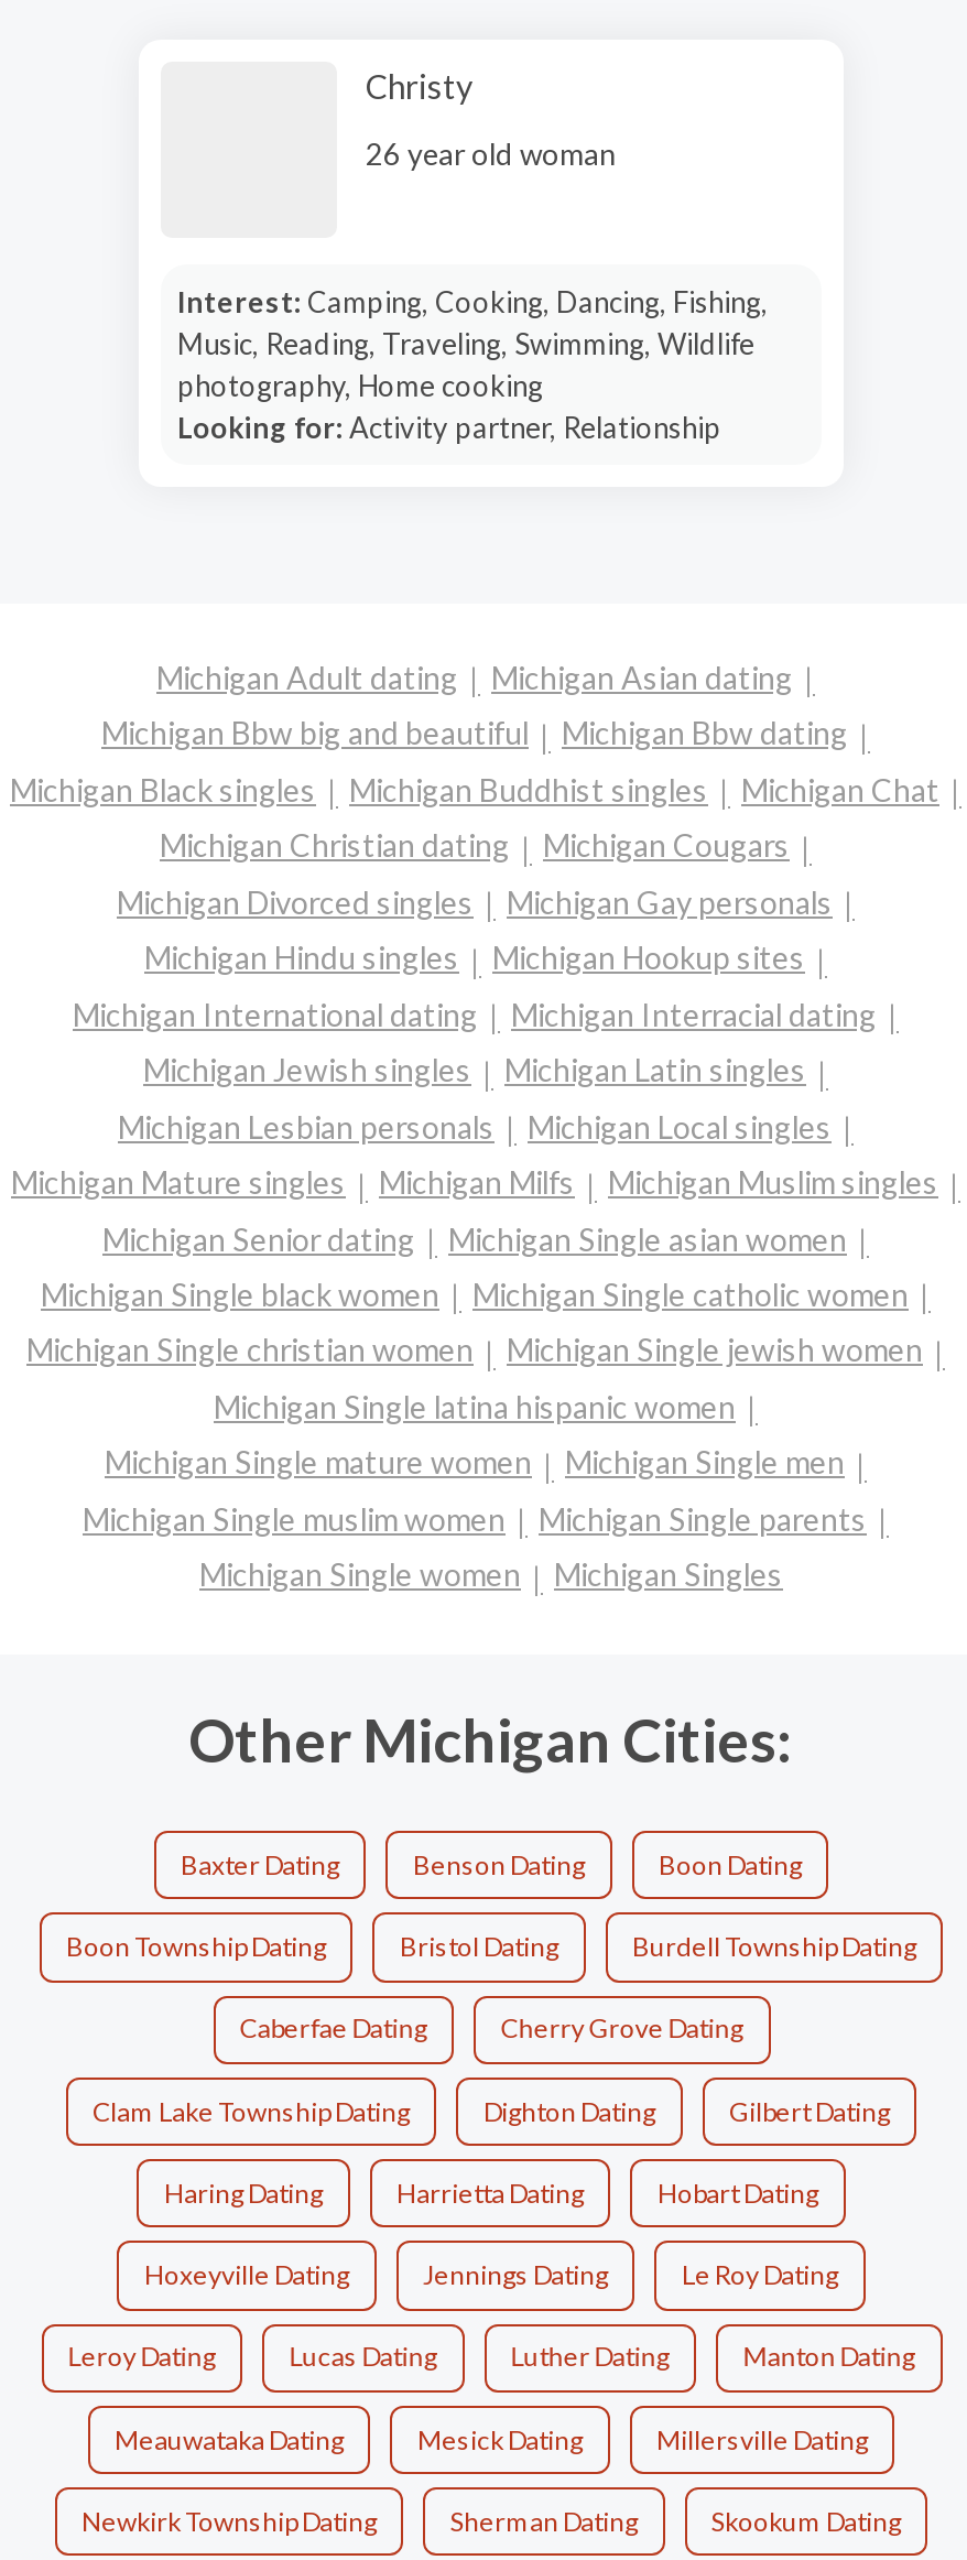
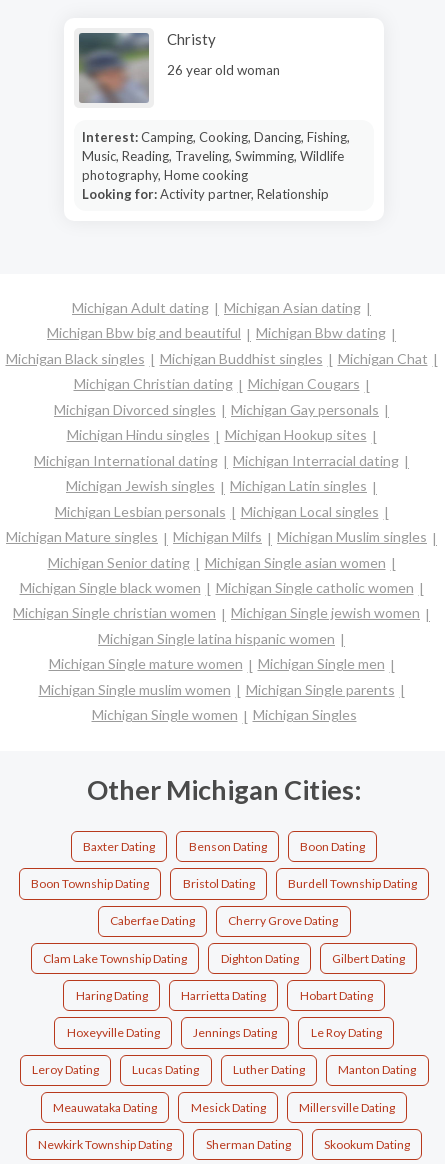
none -> [78,32,150,104] [image]

